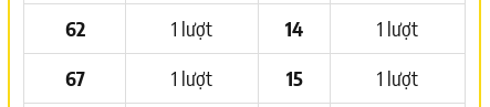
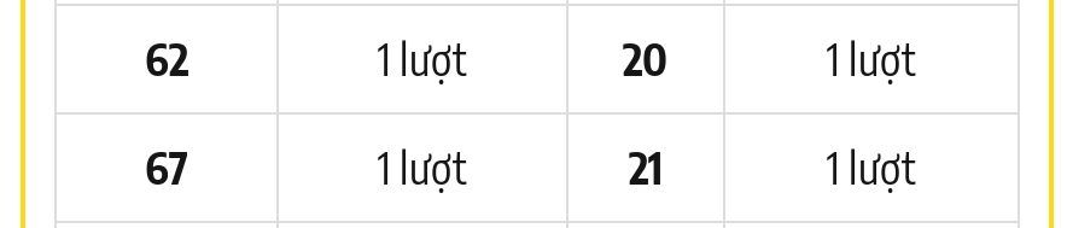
[285,15,303,41] 14 -> [623,30,669,86] 20
[286,65,303,90] 15 -> [629,139,663,194] 21

